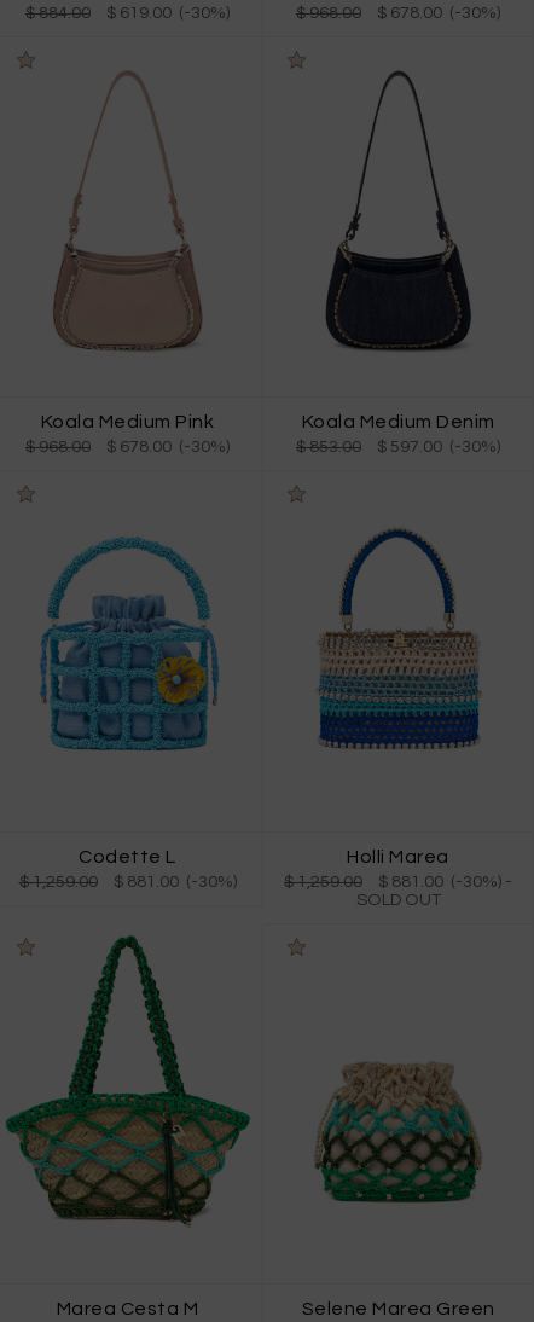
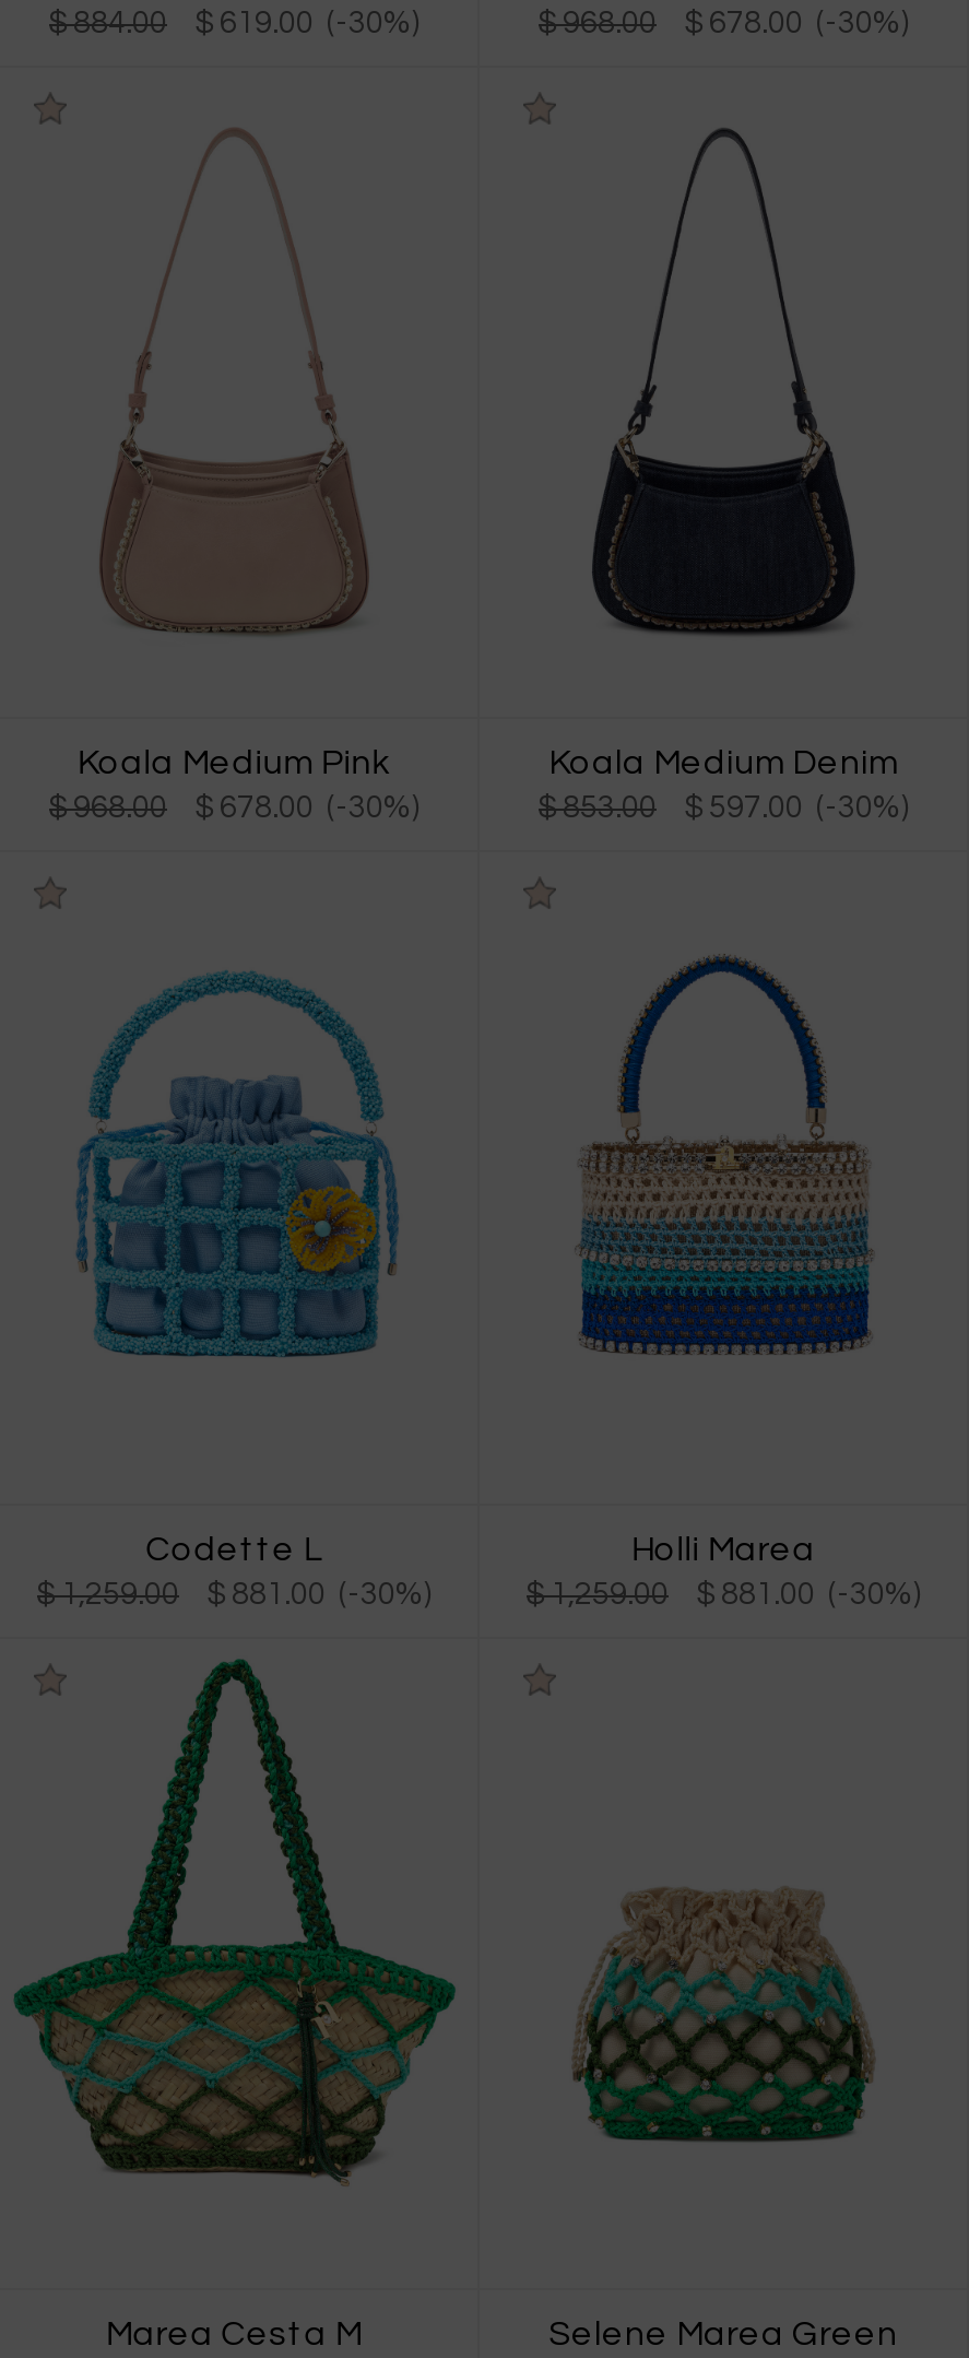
[356,872,512,908] $ 881.00 (-30%) - | SOLD OUT -> [697,1577,920,1610] $ 881.00 (-30%)

